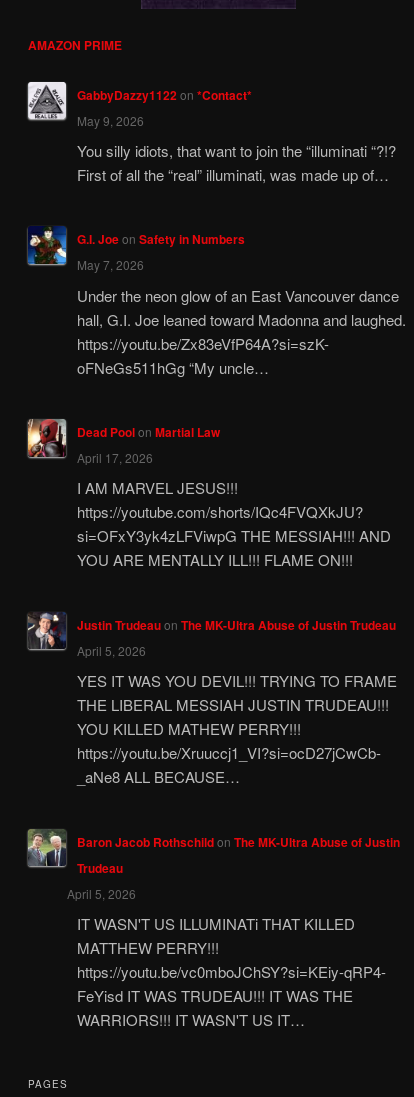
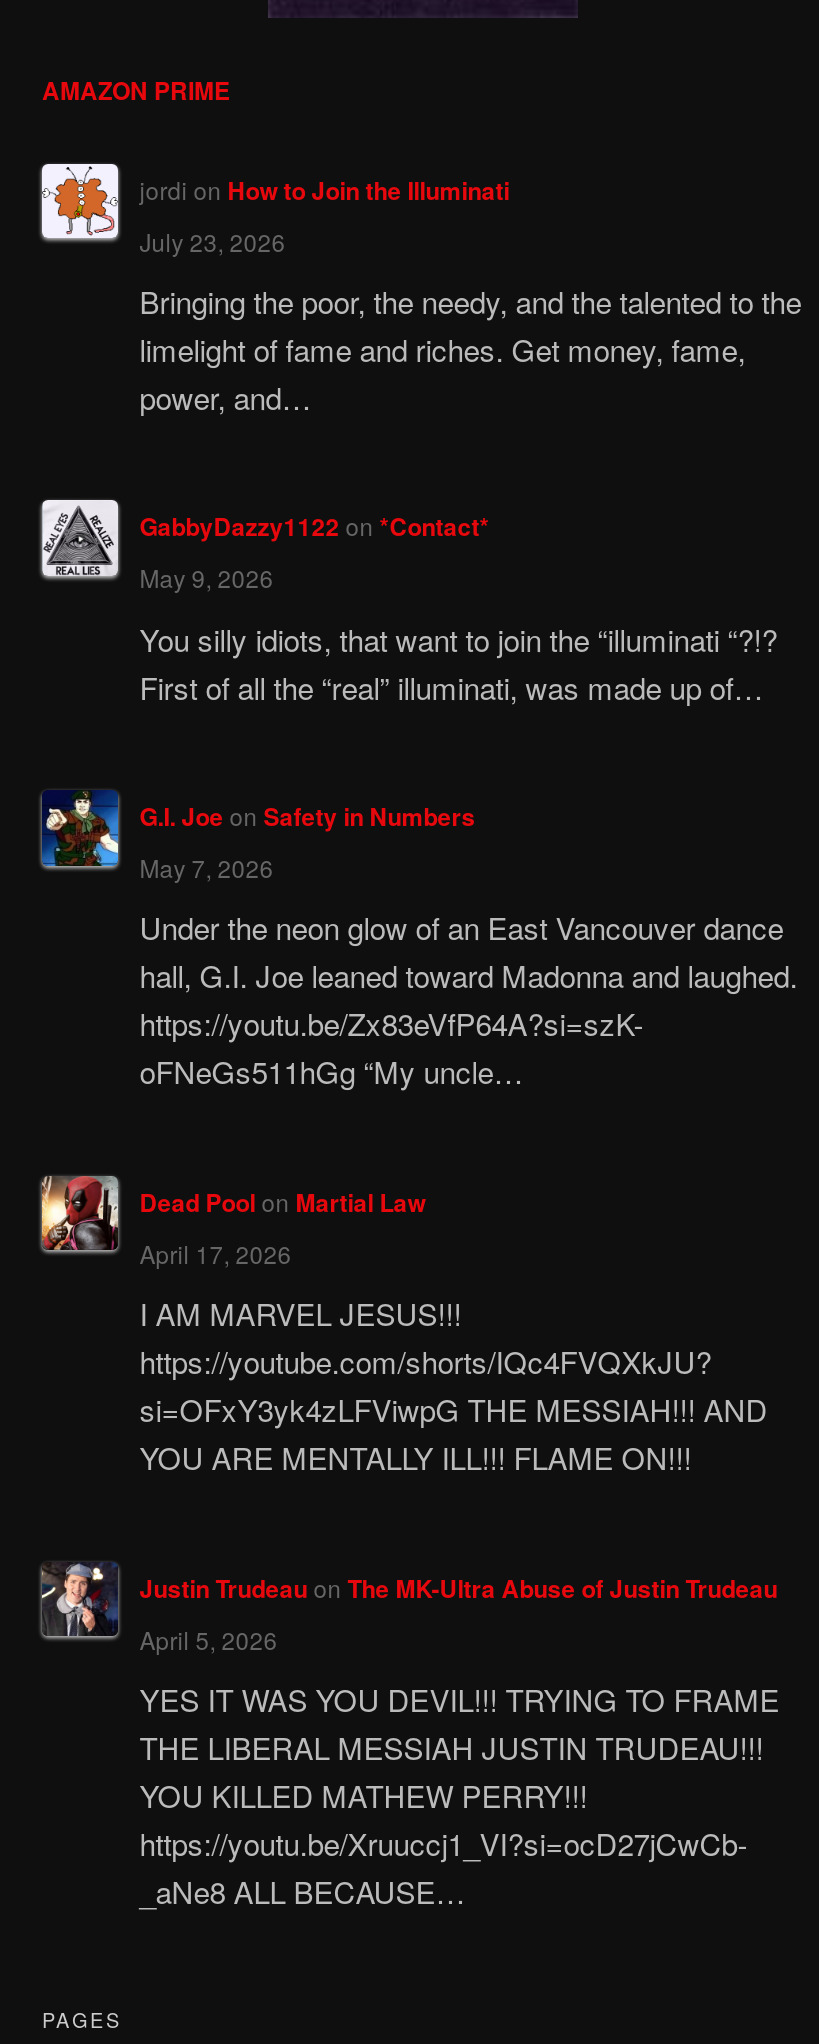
none -> [40,166,802,418] [image] | jordi on How to Join the Illuminati | July 23, 2026 | Bringing the poor, the needy, and the talented to the | limelight of fame and riches. Get money, fame, | power, and…
moved [27,82,406,787] -> [40,502,798,1912]: [image] | GabbyDazzy1122 on *Contact* | May 9, 2026 | ... | https://youtu.be/Xruuccj1_VI?si=ocD27jCwCb- | _aNe8 ALL BECAUSE…
[26,828,400,1030] [image] | Baron Jacob Rothschildon The MK-Ultra Abuse of Justin | Trudeau | April 5, 2026 | IT WASN'T US ILLUMINATi THAT KILLED | MATTHEW PERRY!!! | https://youtu.be/vc0mboJChSY?si=KEiy-qRP4- | FeYisd IT WAS TRUDEAU!!! IT WAS THE | WARRIORS!!! IT WASN'T US IT… -> none

